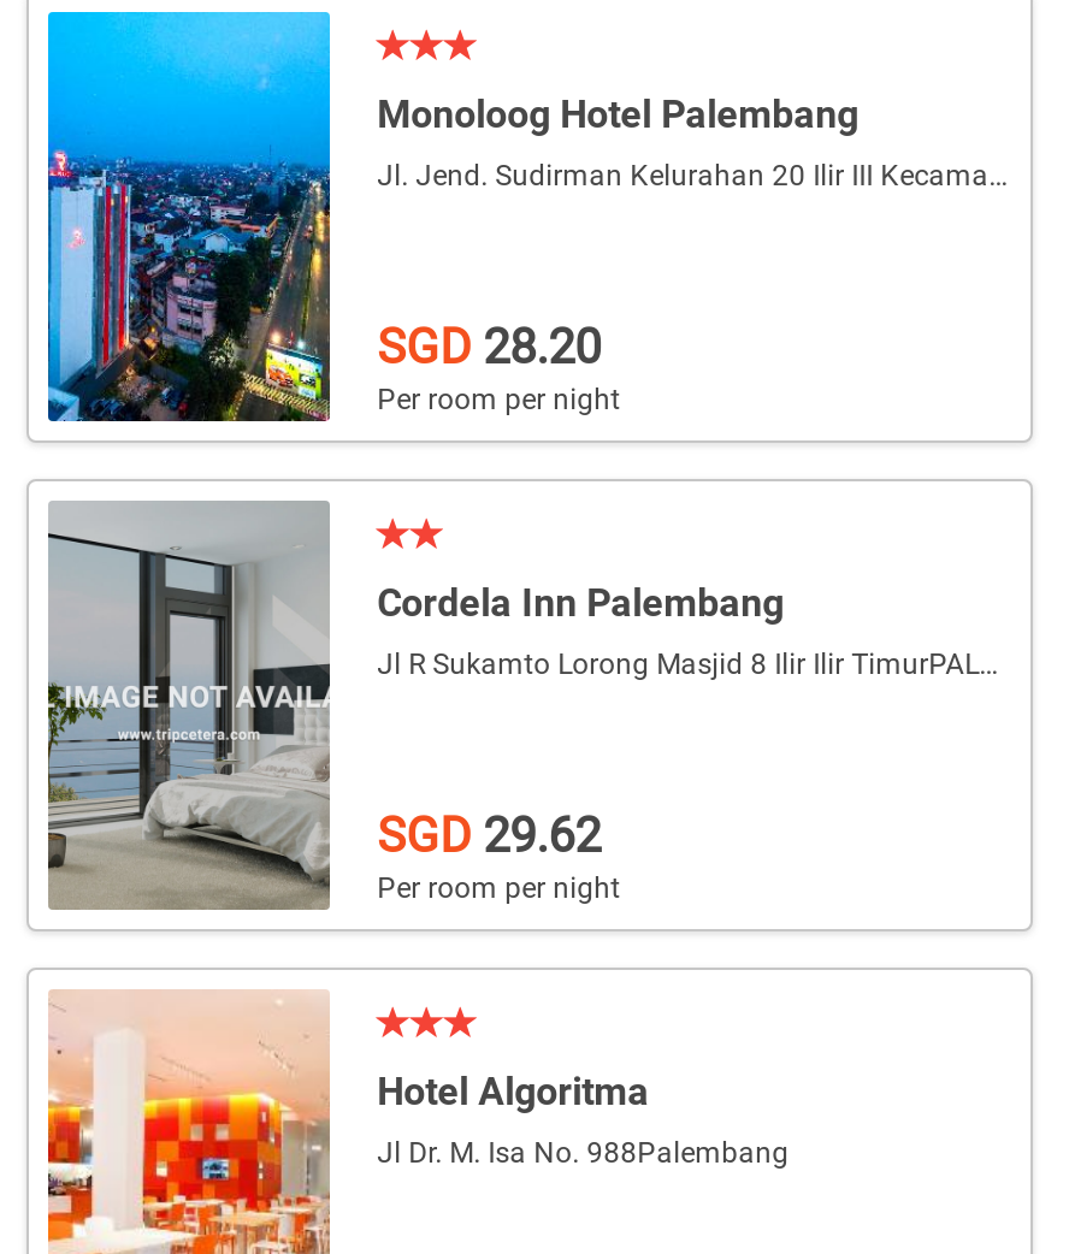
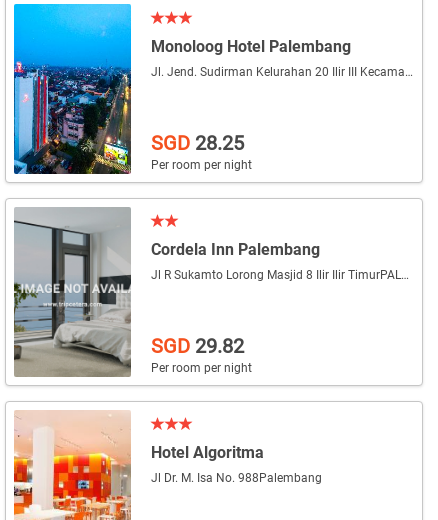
[377,318,601,375] SGD 28.20 -> [151,131,244,155] SGD 28.25
[377,806,601,864] SGD 29.62 -> [151,334,244,358] SGD 29.82

